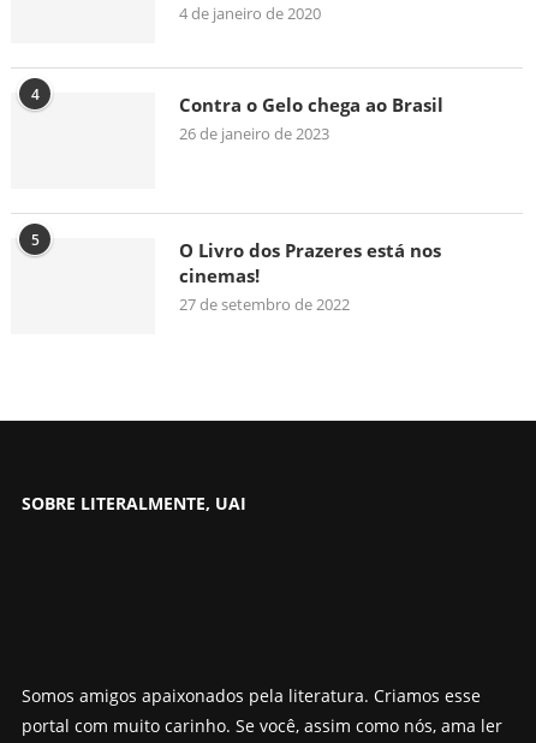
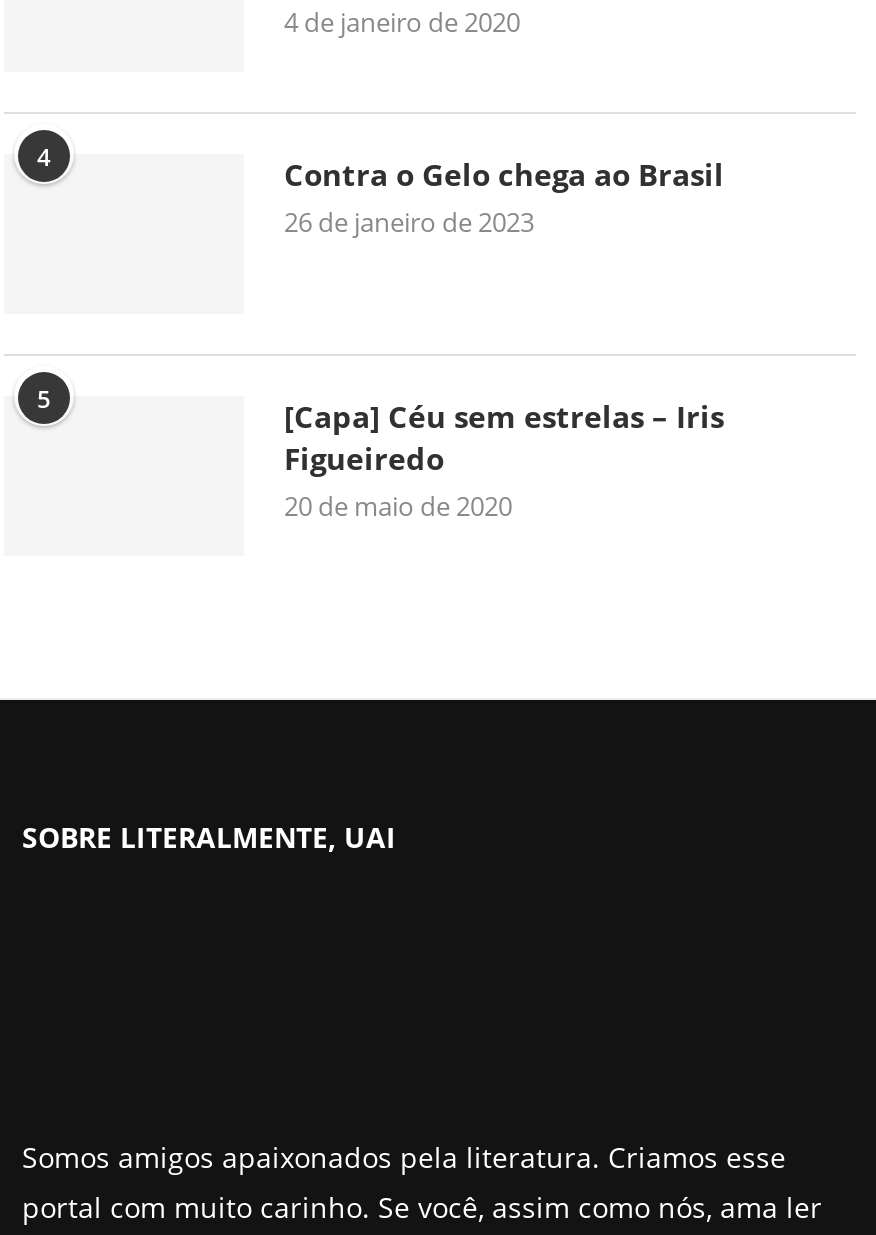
[179,238,441,315] O Livro dos Prazeres está nos | cinemas! | 27 de setembro de 2022 -> [284,397,724,525] [Capa] Céu sem estrelas – Iris | Figueiredo | 20 de maio de 2020

